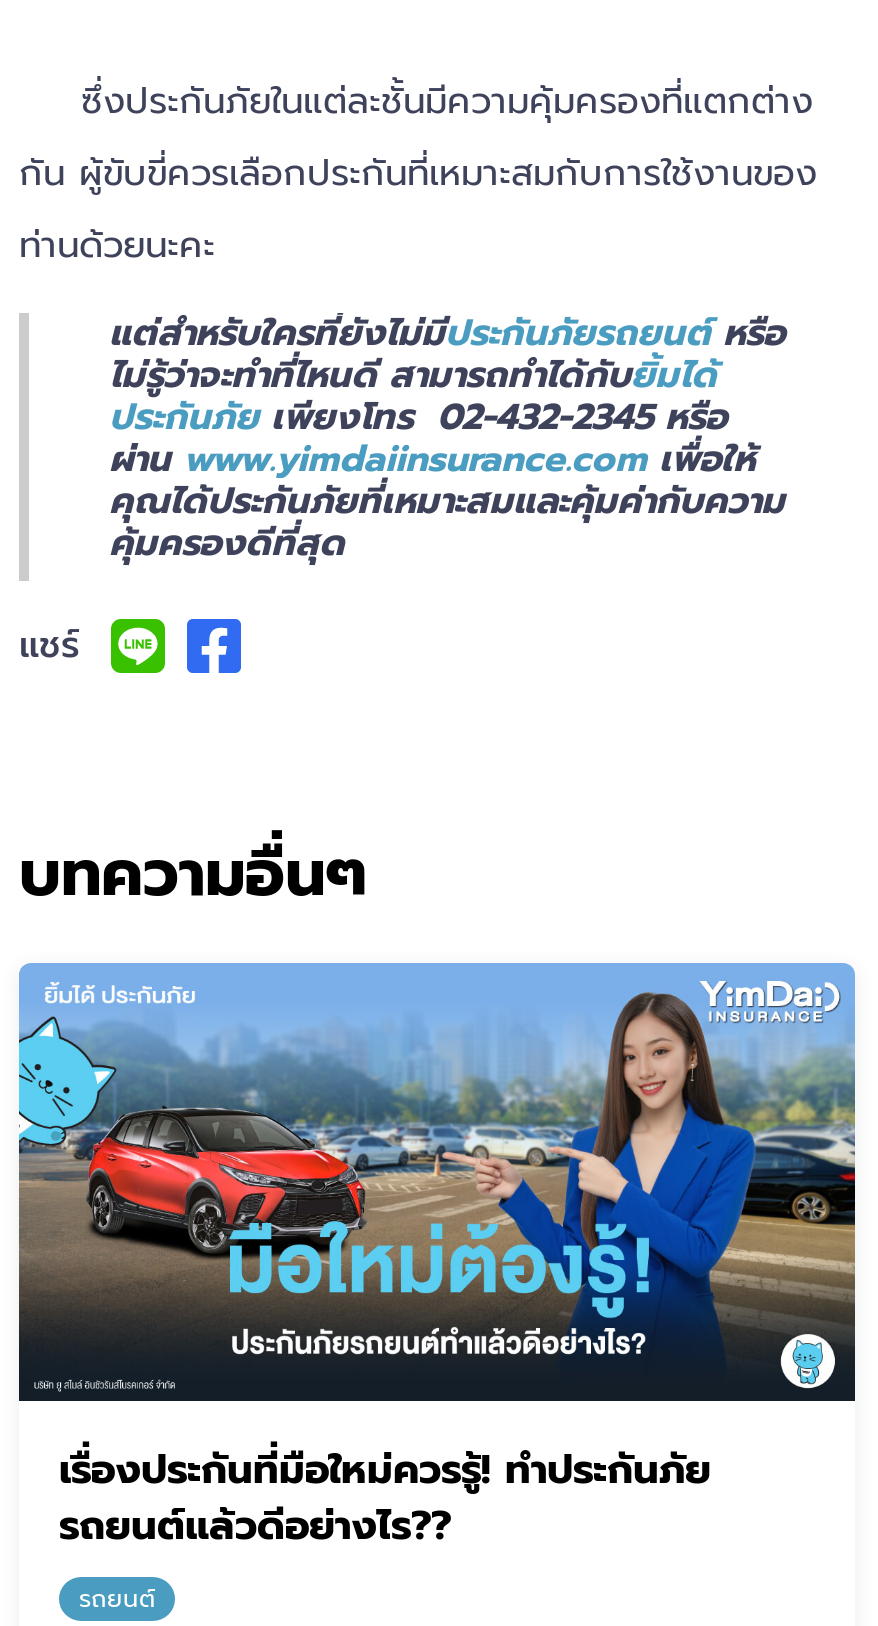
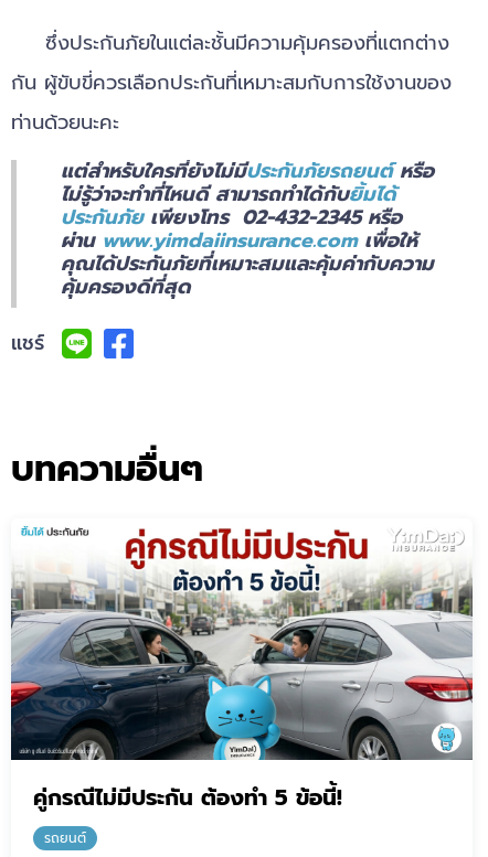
[17,961,857,1555] [image] | เรื่องประกันที่มือใหม่ควรรู้! ทำประกันภัย | รถยนต์แล้วดีอย่างไร?? -> [10,518,474,814] [image] | คู่กรณีไม่มีประกัน ต้องทำ 5 ข้อนี้!

